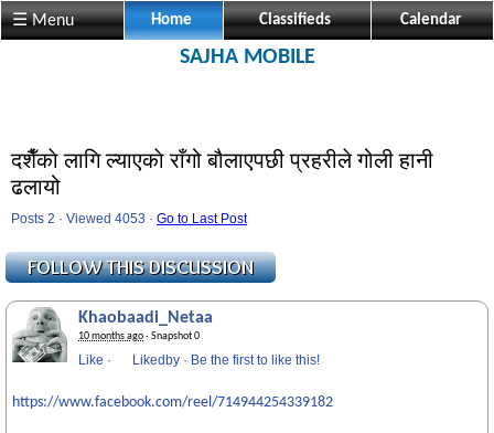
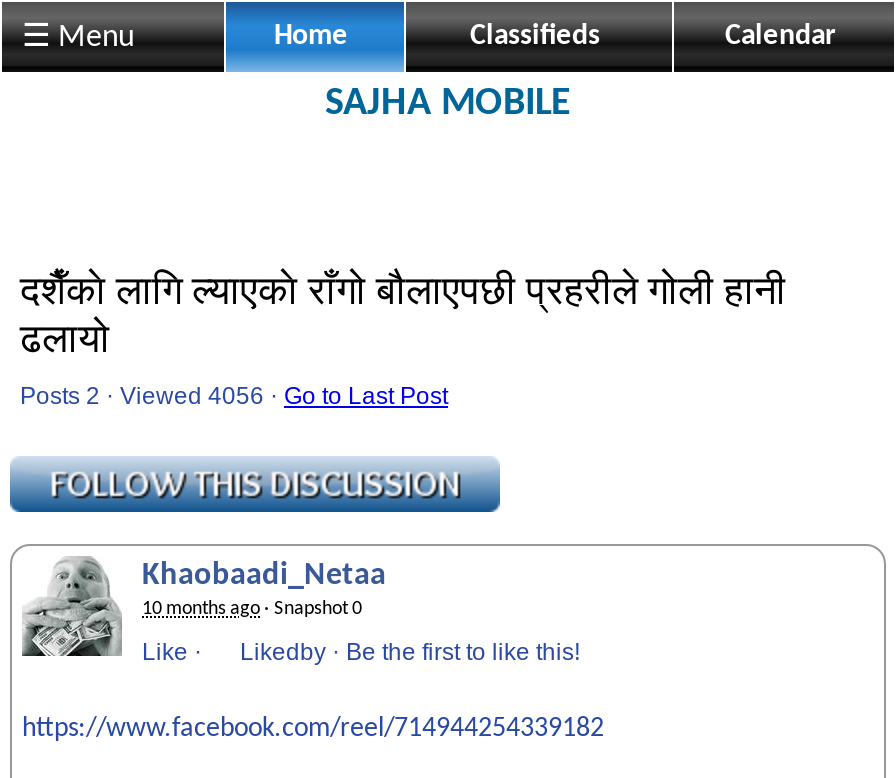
[11,211,247,226] Posts 2 · Viewed 4053 · Go to Last Post -> [20,382,448,410] Posts 2 · Viewed 4056 · Go to Last Post

